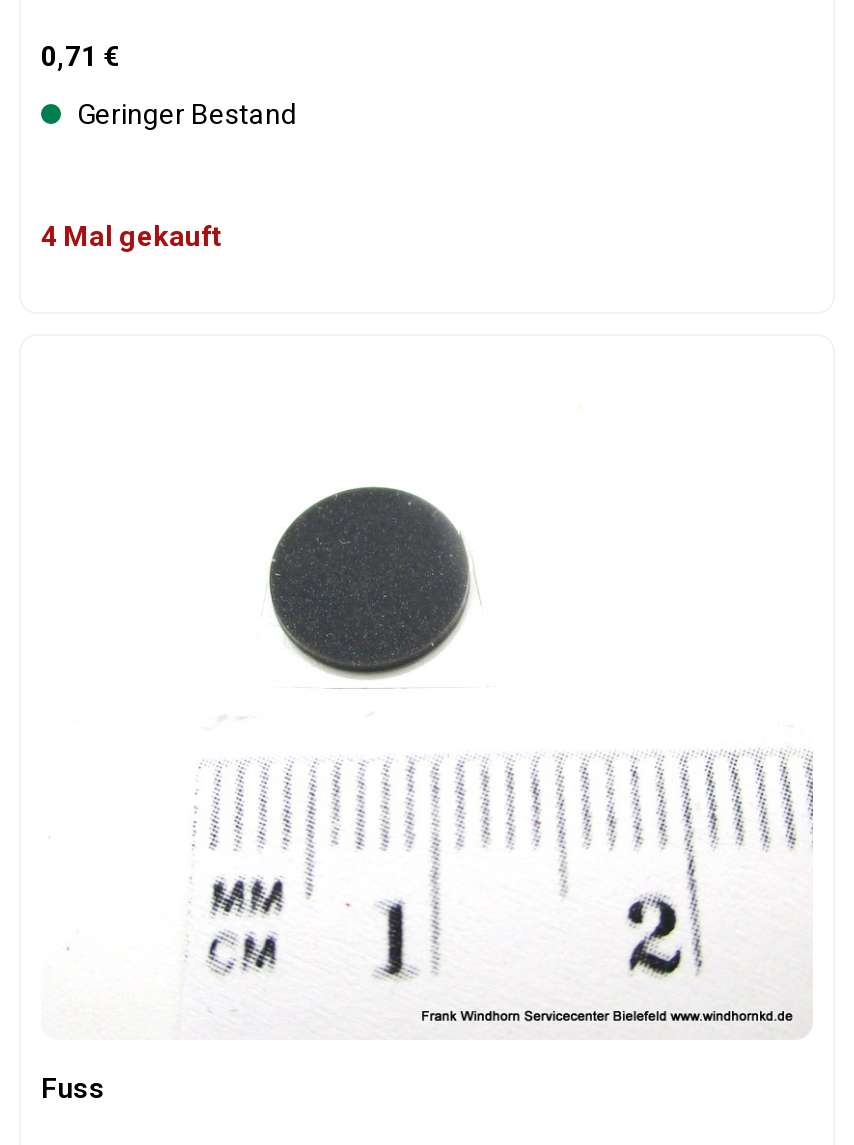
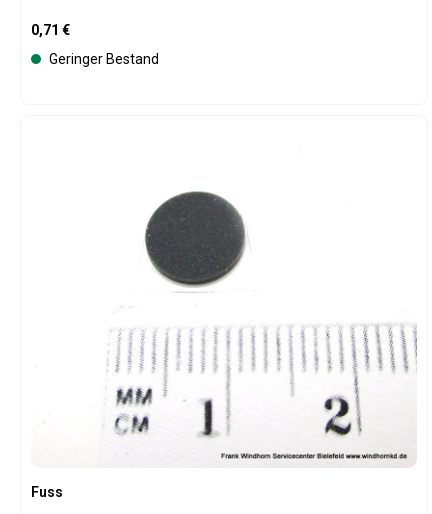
[41,220,221,252] 4 Mal gekauft -> none

